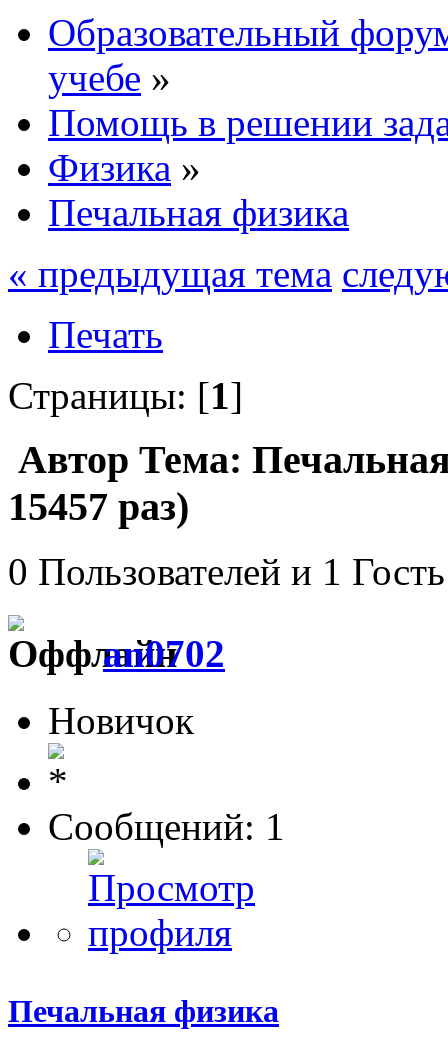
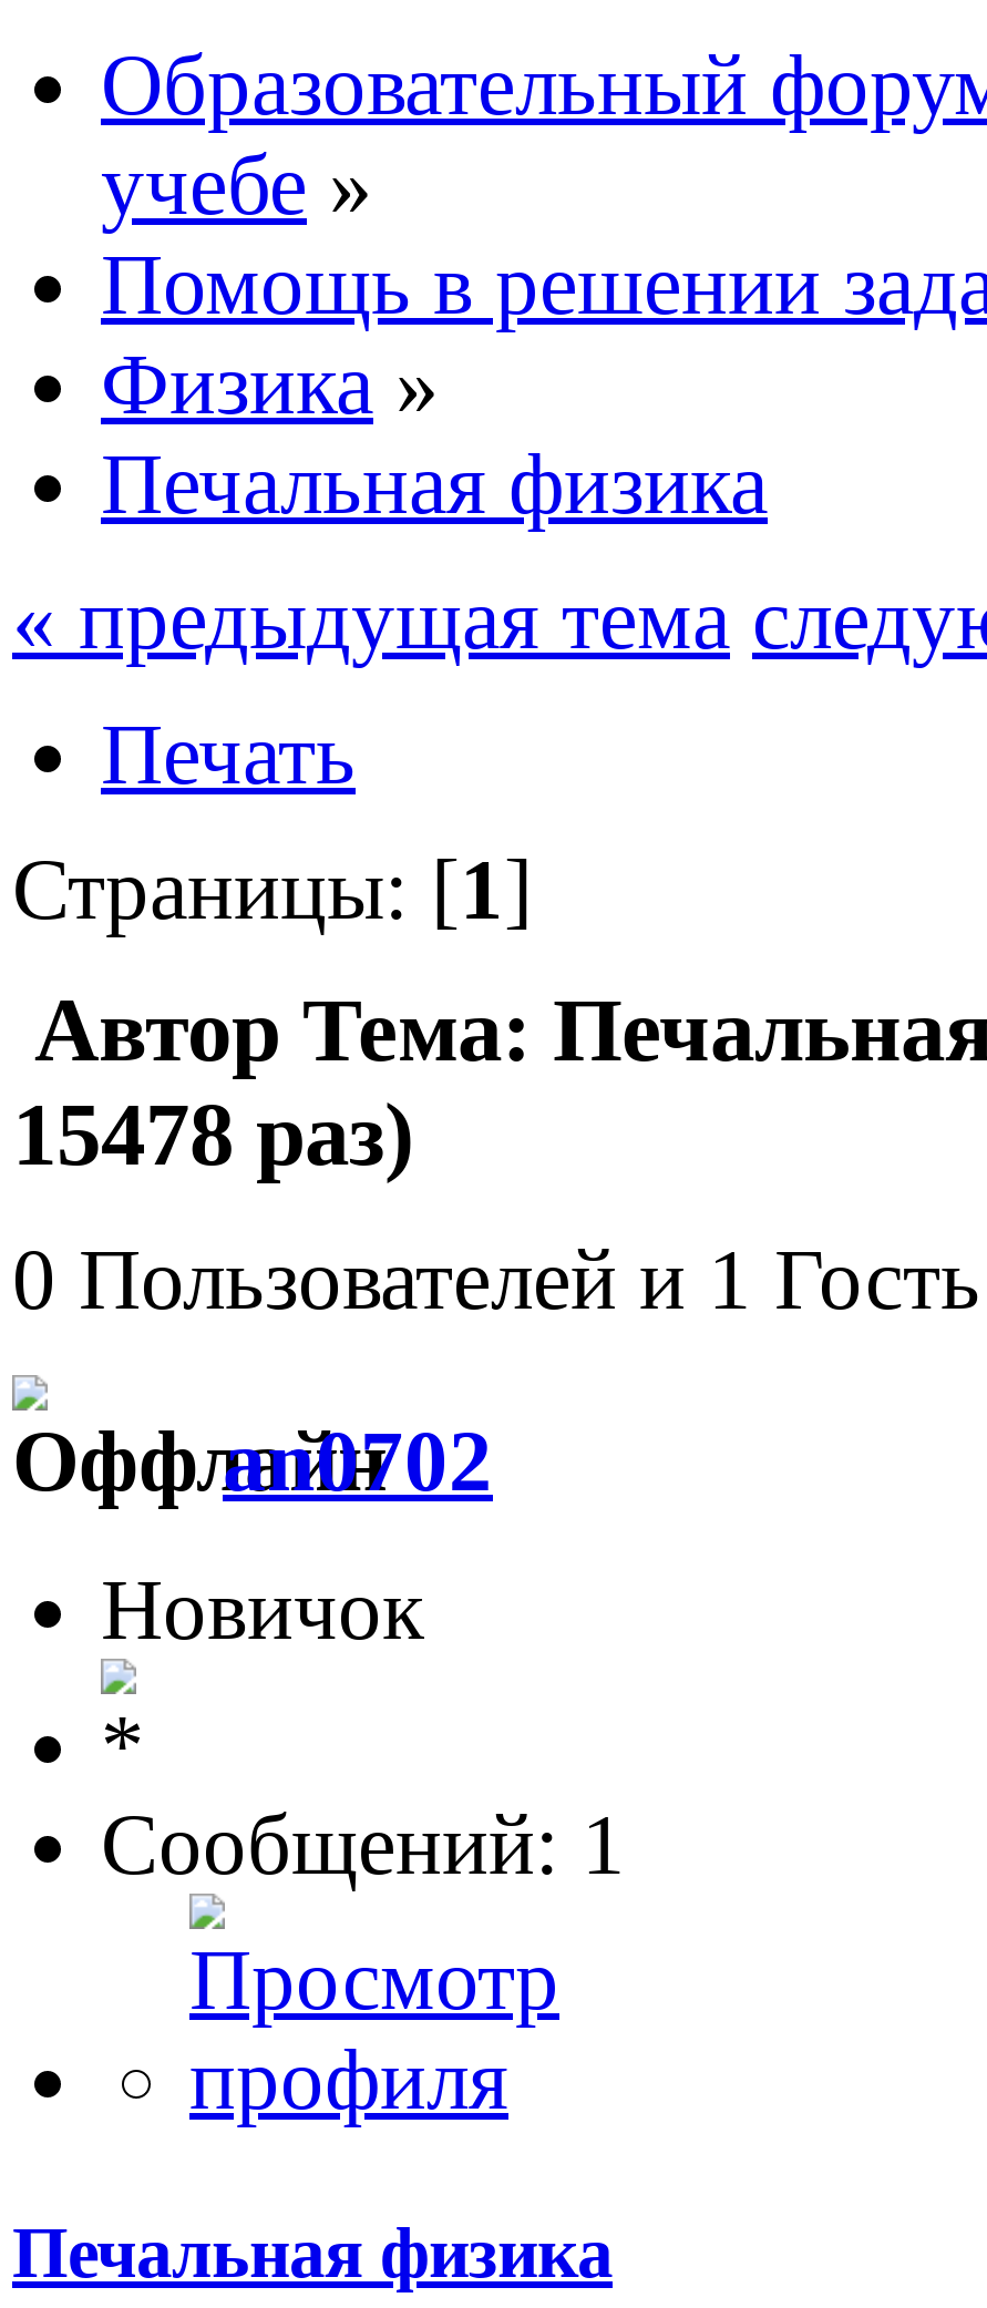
[8,484,189,529] 15457 раз) -> [12,1086,413,1185] 15478 раз)

